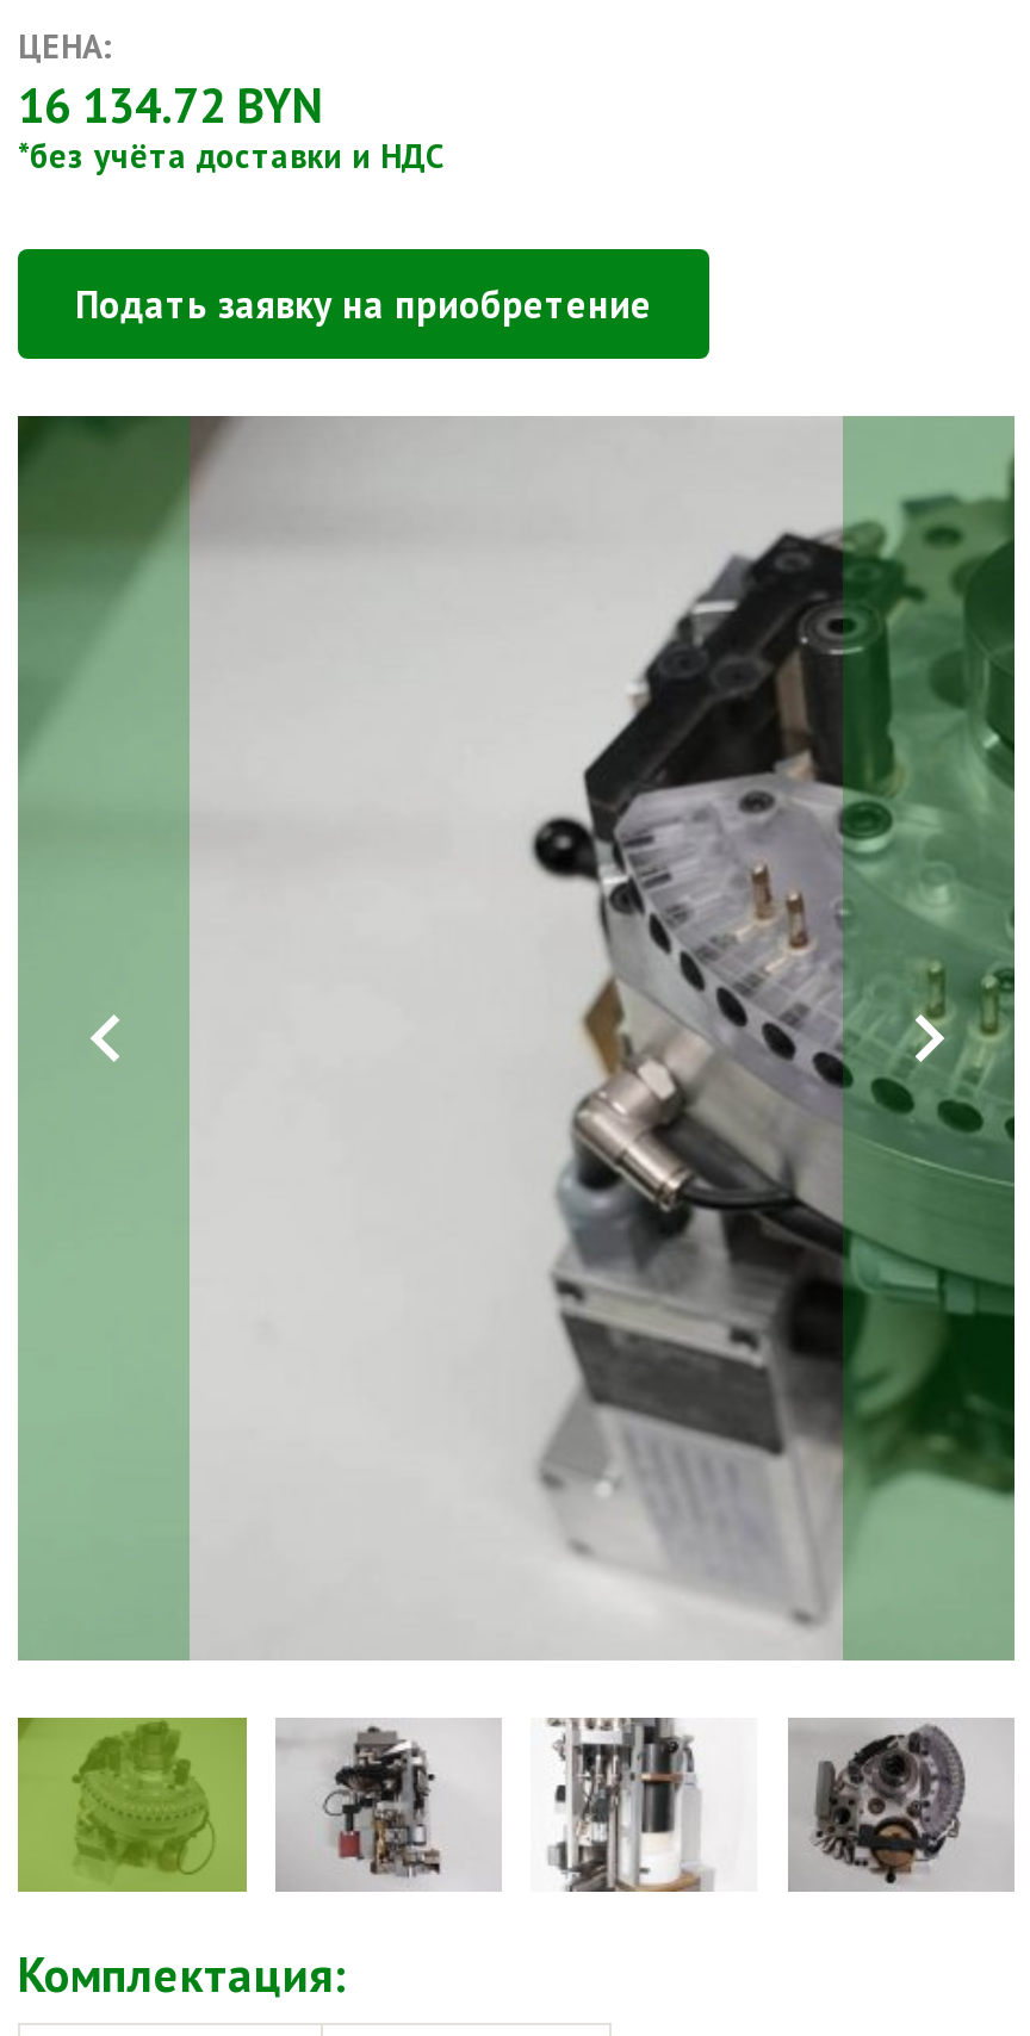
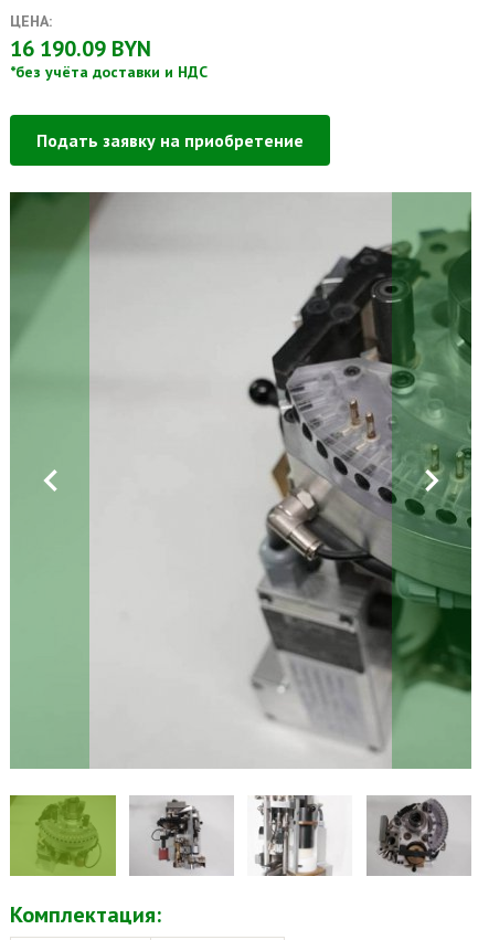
[18,75,323,137] 16 134.72 BYN -> [10,34,151,63] 16 190.09 BYN

